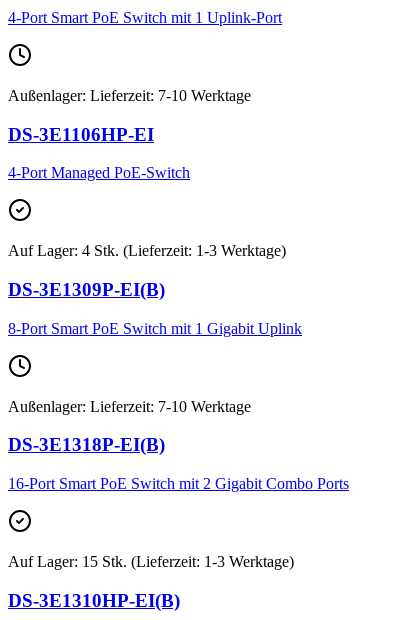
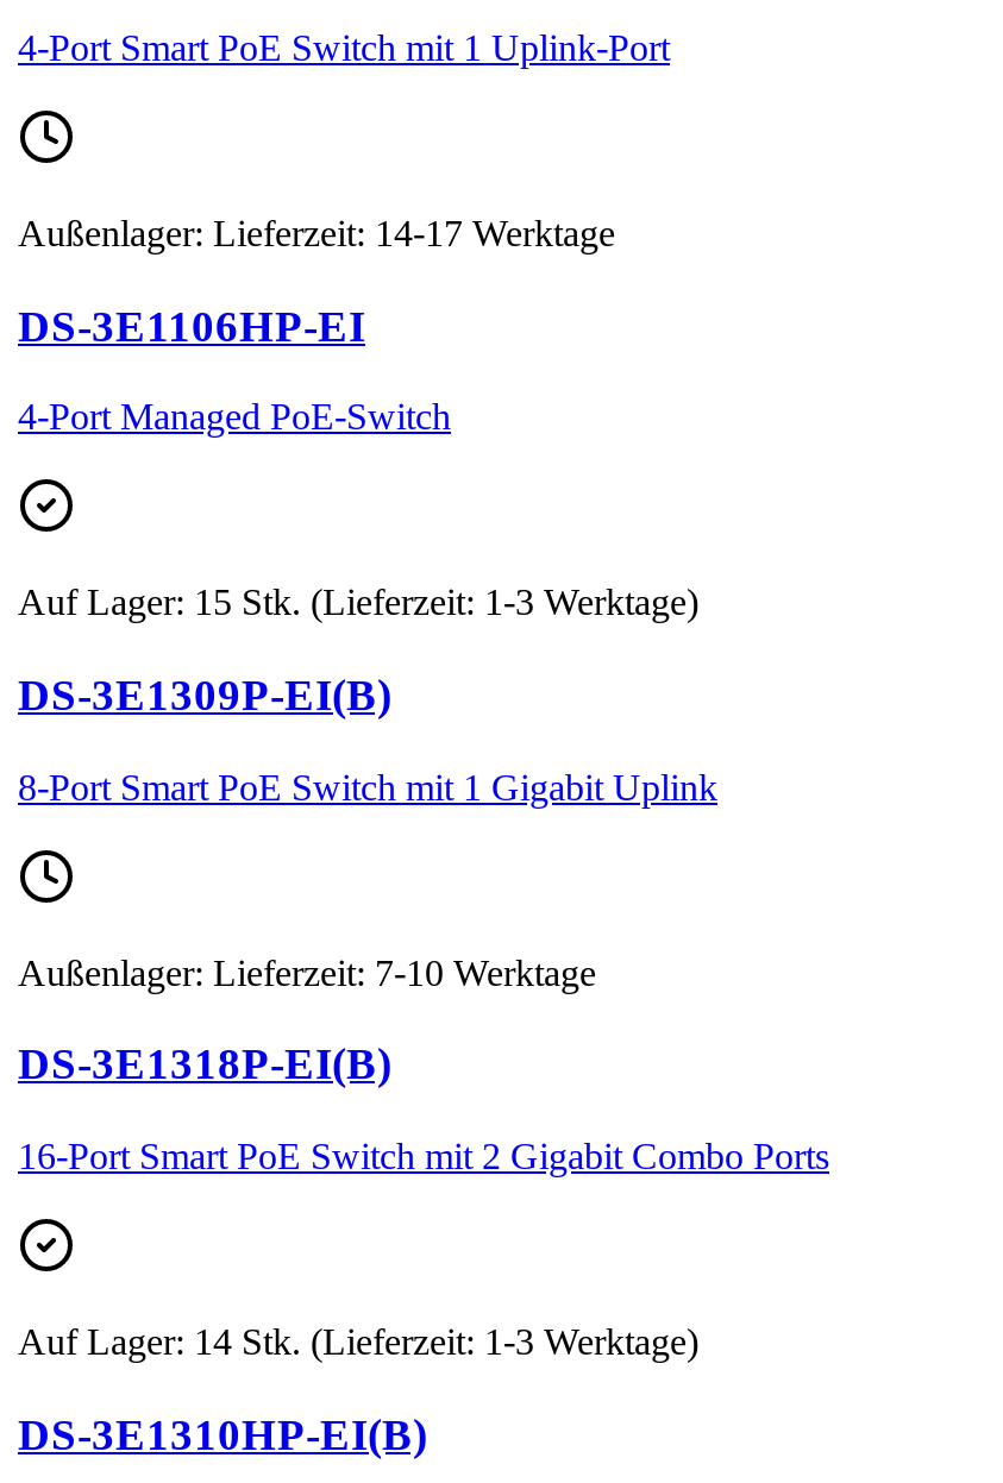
[8,87,251,104] Außenlager: Lieferzeit: 7-10 Werktage -> [18,213,615,253] Außenlager: Lieferzeit: 14-17 Werktage
[8,242,286,259] Auf Lager: 4 Stk. (Lieferzeit: 1-3 Werktage) -> none
none -> [18,1322,698,1362] Auf Lager: 14 Stk. (Lieferzeit: 1-3 Werktage)
moved [8,553,294,570] -> [18,582,698,623]: Auf Lager: 15 Stk. (Lieferzeit: 1-3 Werktage)

